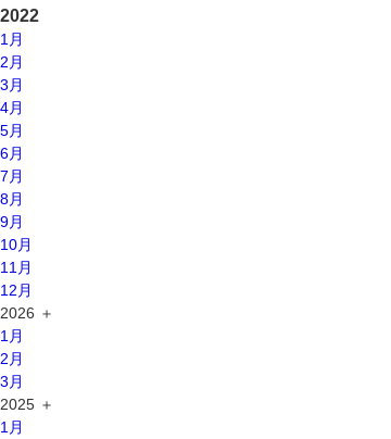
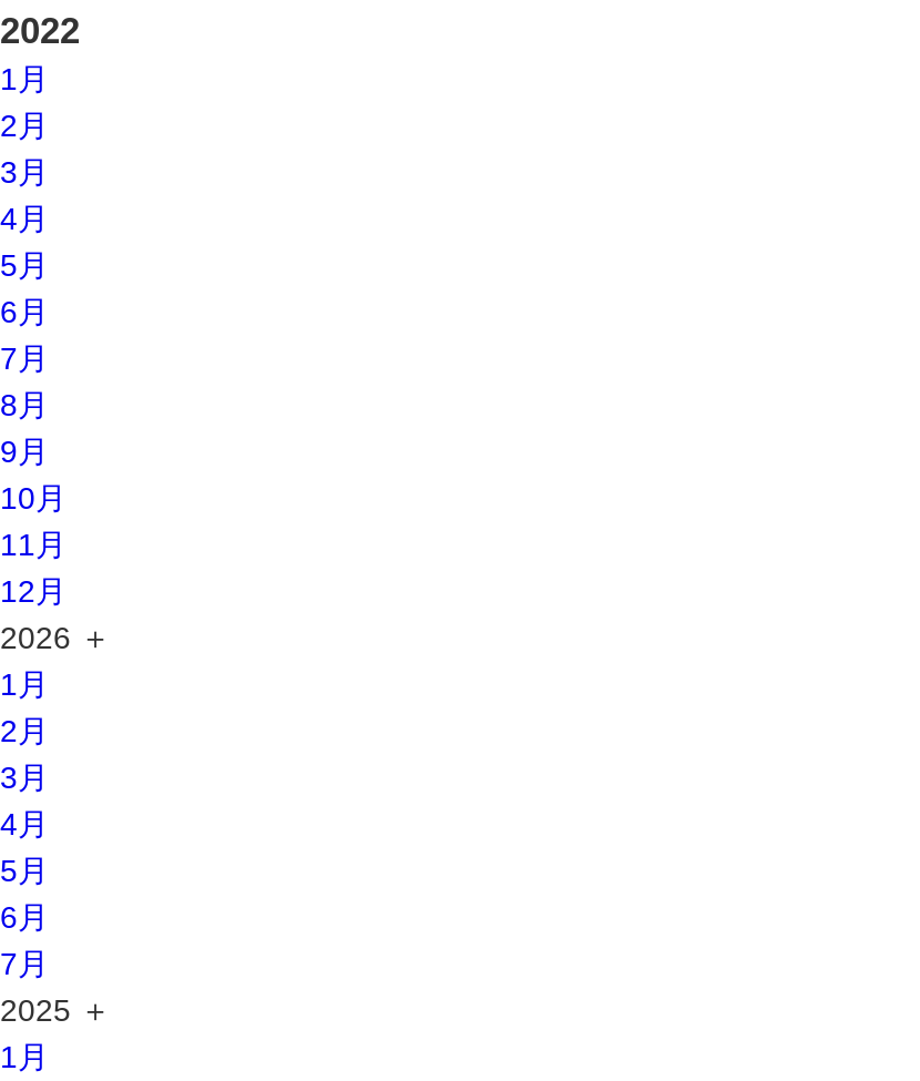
none -> [0,806,49,981] 4月 | 5月 | 6月 | 7月

